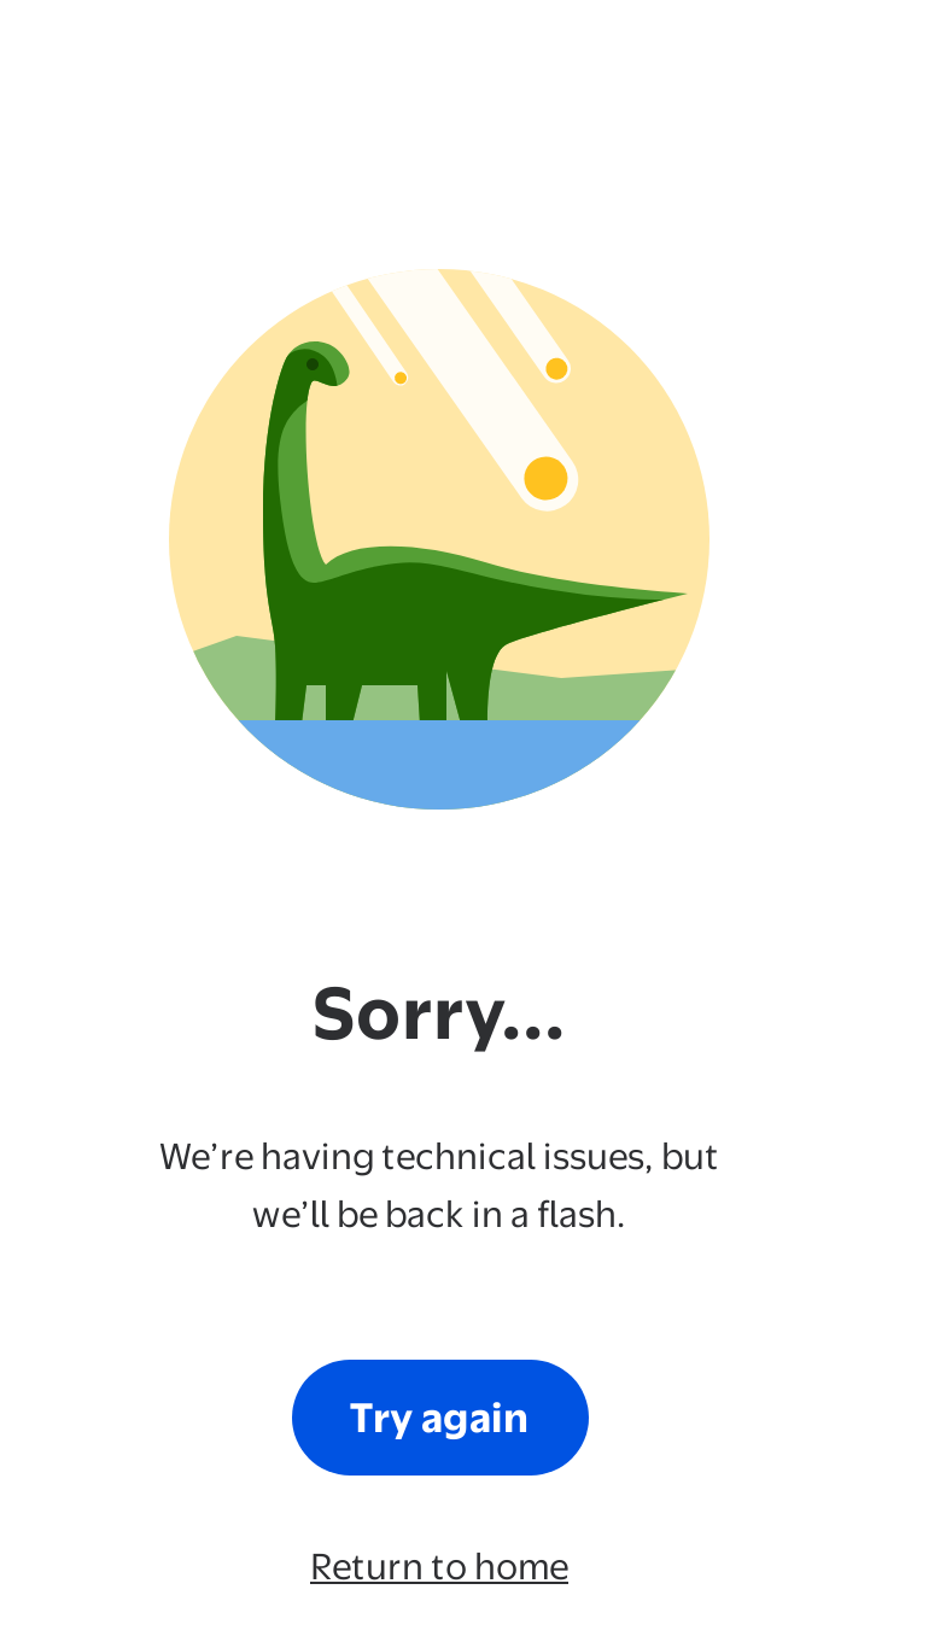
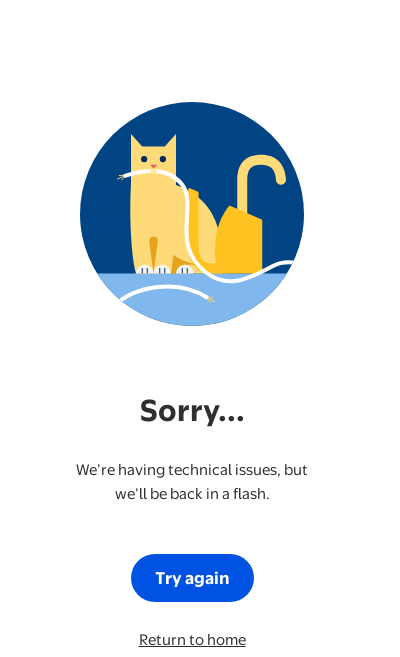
[169,269,709,754] [image] -> [79,101,305,304] [image]

